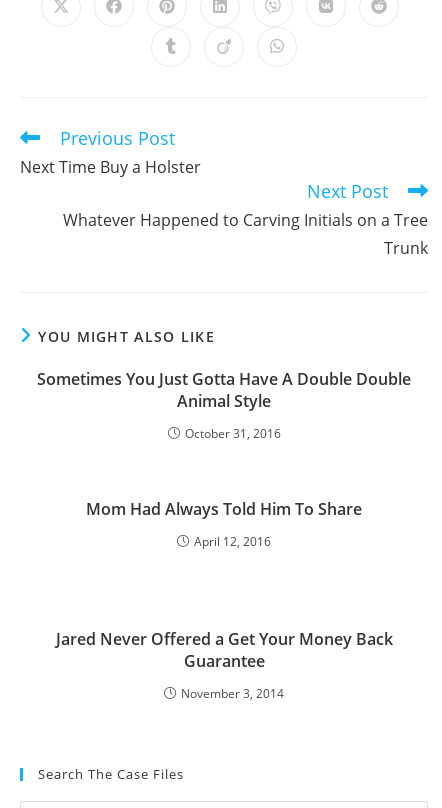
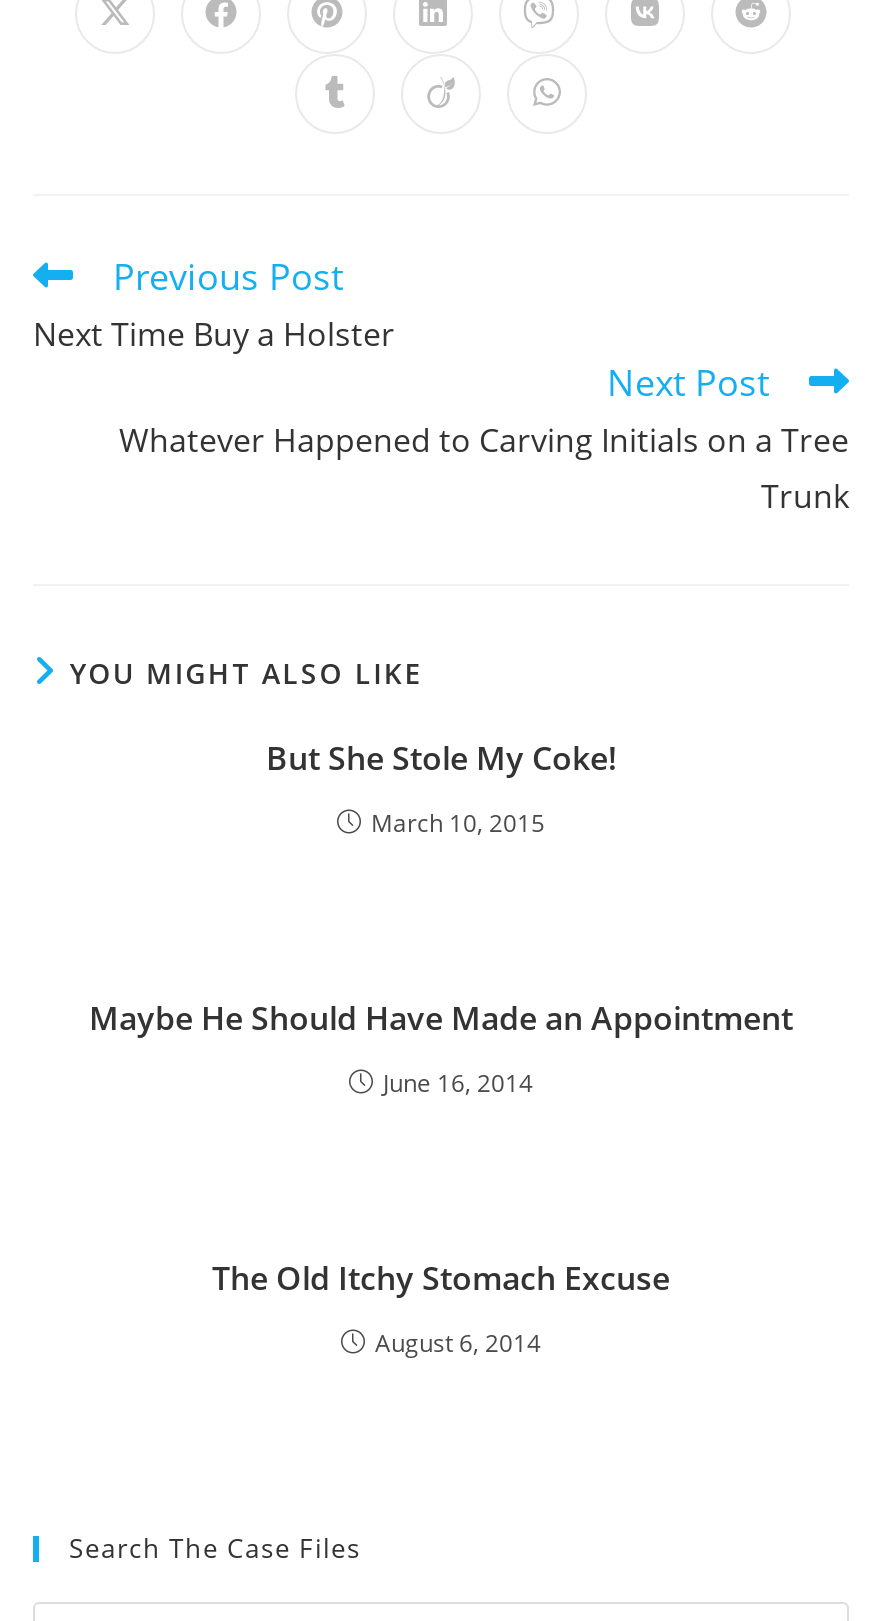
[37,368,411,412] Sometimes You Just Gotta Have A Double Double | Animal Style -> [266,737,616,781] But She Stole My Coke!
[184,425,280,442] October 31, 2016 -> [371,807,545,841] March 10, 2015
[86,498,362,520] Mom Had Always Told Him To Share -> [89,997,793,1041] Maybe He Should Have Made an Appointment
[194,533,271,550] April 12, 2016 -> [383,1067,533,1101] June 16, 2014
[55,628,392,672] Jared Never Offered a Get Your Money Back | Guarantee -> [212,1257,670,1301] The Old Itchy Stomach Excuse
[181,685,284,702] November 3, 2014 -> [375,1327,541,1361] August 6, 2014

